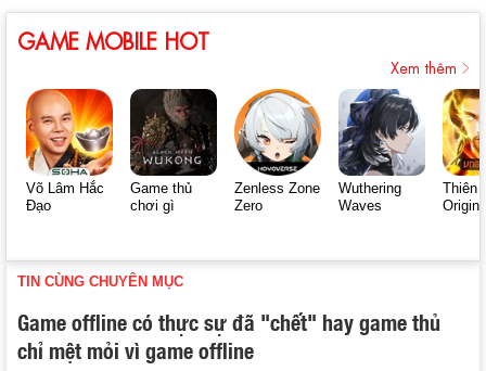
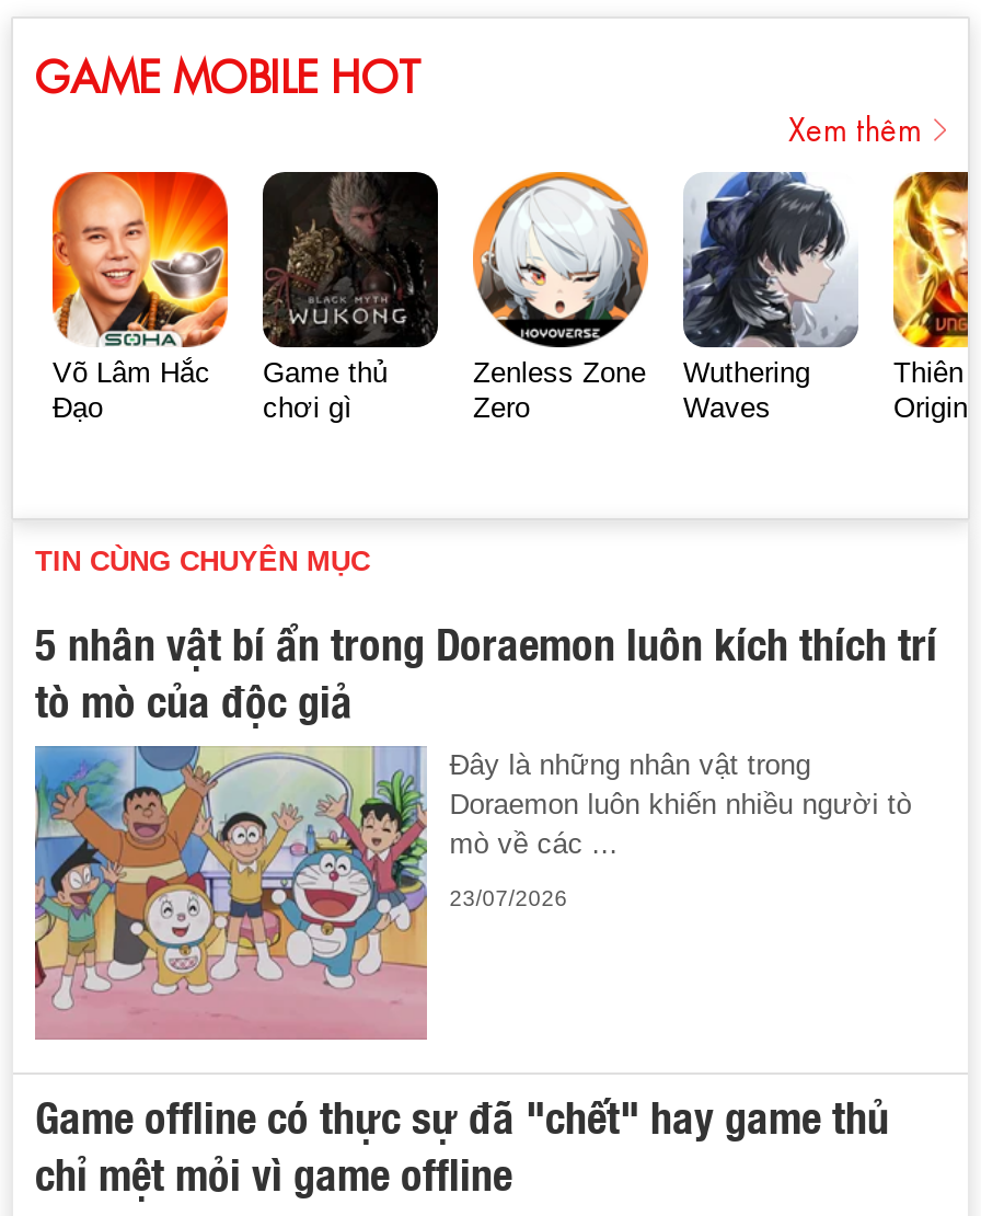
none -> [33,608,937,1042] [image] | 5 nhân vật bí ẩn trong Doraemon luôn kích thích trí | tò mò của độc giả | Đây là những nhân vật trong | Doraemon luôn khiến nhiều người tò | mò về các ... | 23/07/2026

